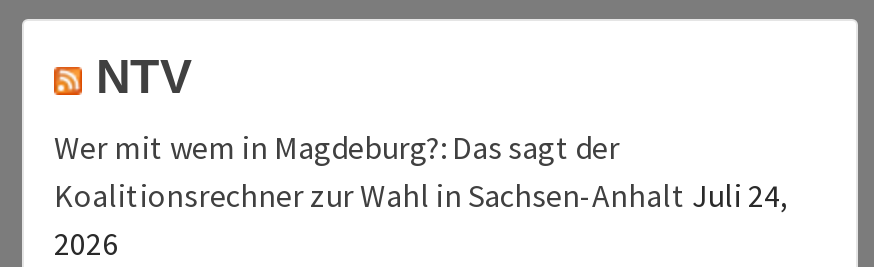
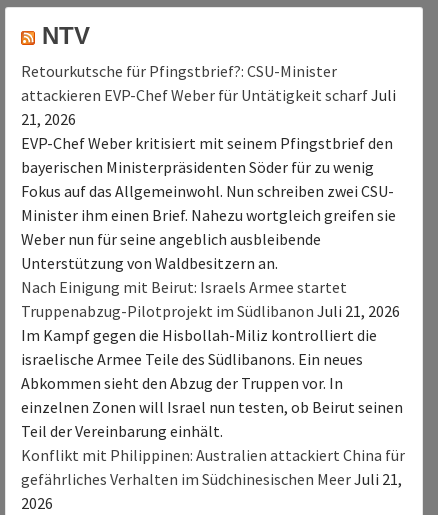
[54,127,788,215] Wer mit wem in Magdeburg?: Das sagt der | Koalitionsrechner zur Wahl in Sachsen-Anhalt Juli 24, -> [21,61,405,489] Retourkutsche für Pfingstbrief?: CSU-Minister | attackieren EVP-Chef Weber für Untätigkeit scharf Juli | 21, 2026 | EVP-Chef Weber kritisiert mit seinem Pfingstbrief den | bayerischen Ministerpräsidenten Söder für zu wenig | Fokus auf das Allgemeinwohl. Nun schreiben zwei CSU- | Minister ihm einen Brief. Nahezu wortgleich greifen sie | Weber nun für seine angeblich ausbleibende | Unterstützung von Waldbesitzern an. | Nach Einigung mit Beirut: Israels Armee startet | Truppenabzug-Pilotprojekt im Südlibanon Juli 21, 2026 | Im Kampf gegen die Hisbollah-Miliz kontrolliert die | israelische Armee Teile des Südlibanons. Ein neues | Abkommen sieht den Abzug der Truppen vor. In | einzelnen Zonen will Israel nun testen, ob Beirut seinen | Teil der Vereinbarung einhält. | Konflikt mit Philippinen: Australien attackiert China für | gefährliches Verhalten im Südchinesischen Meer Juli 21,

